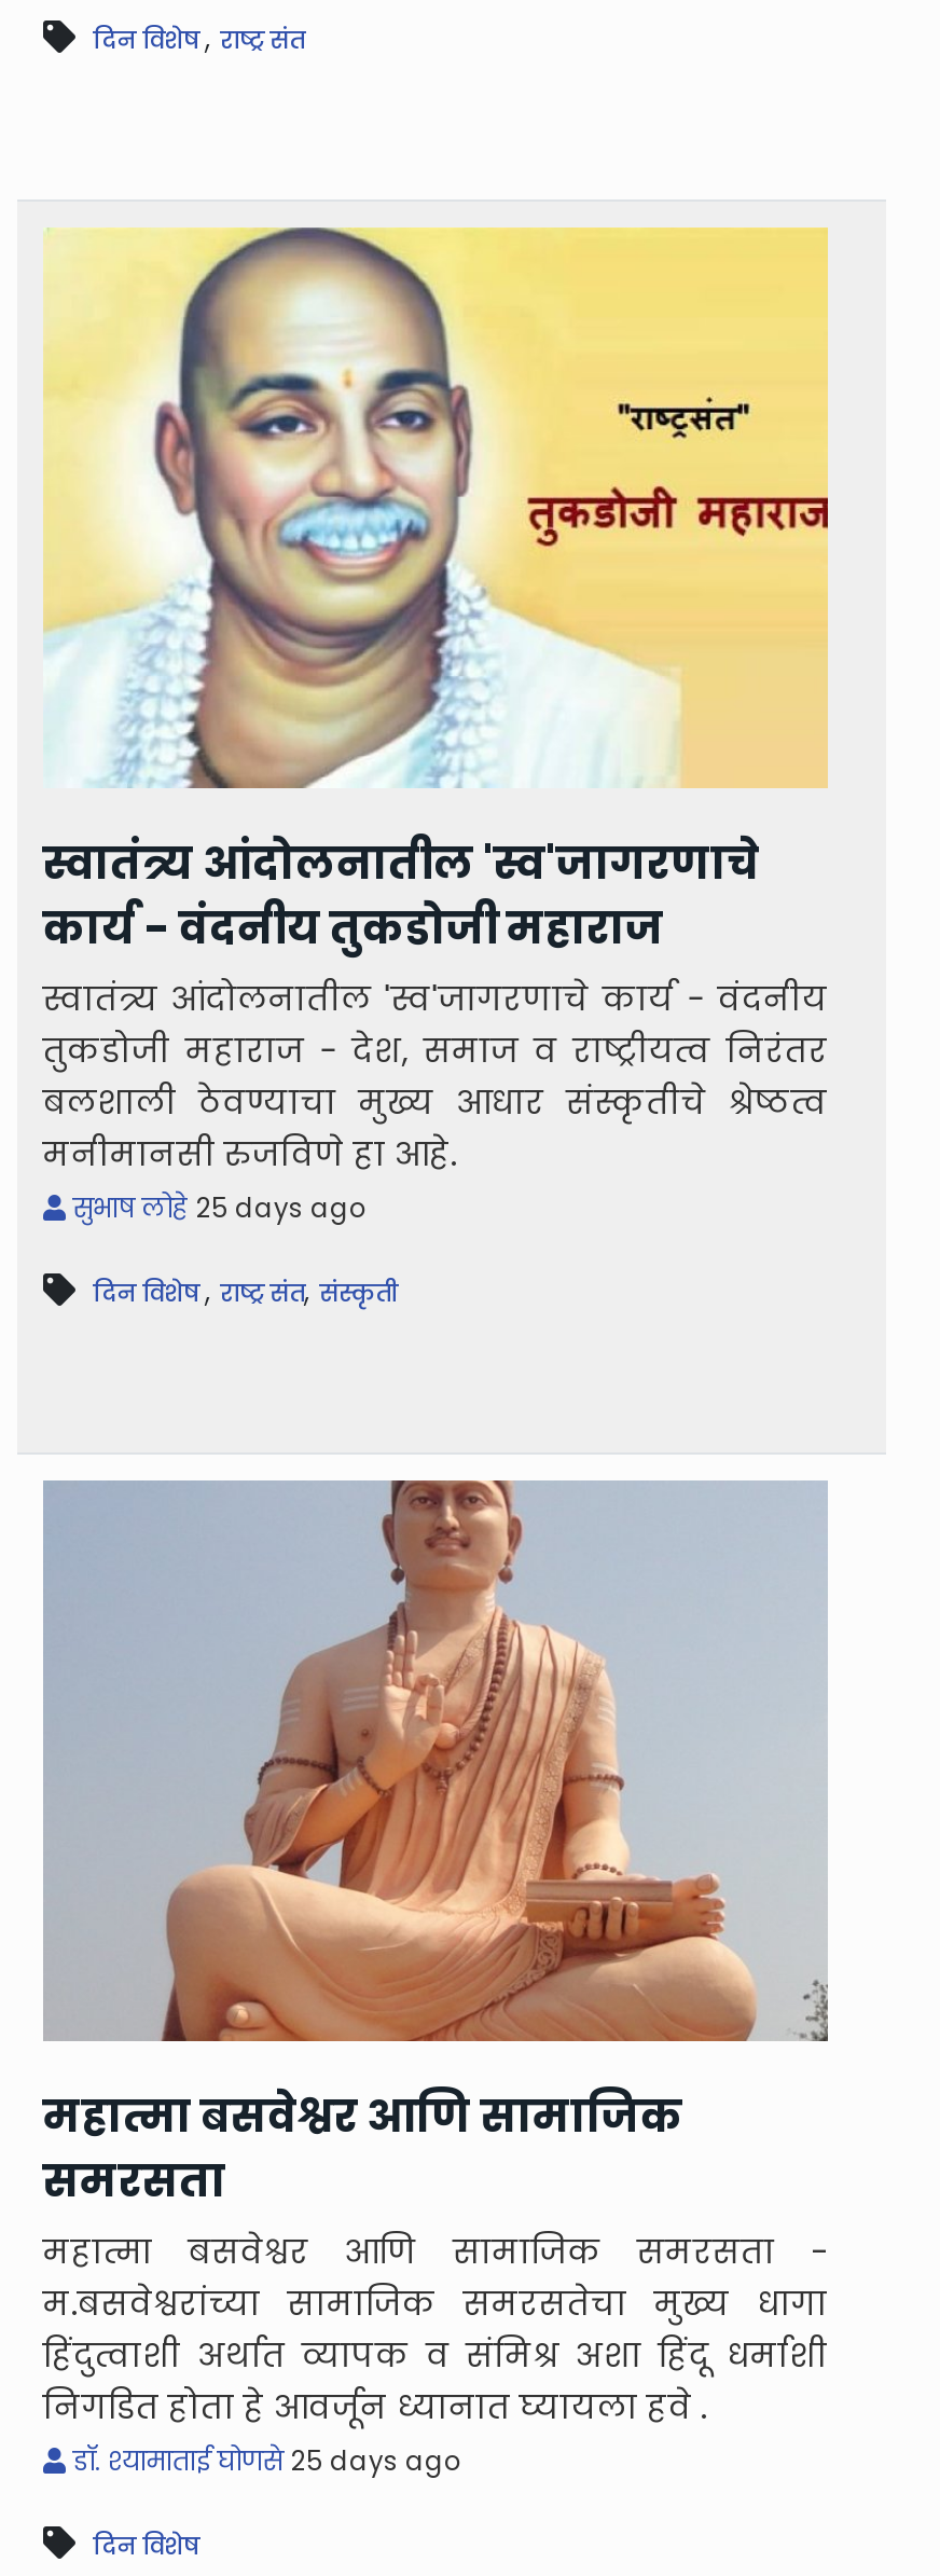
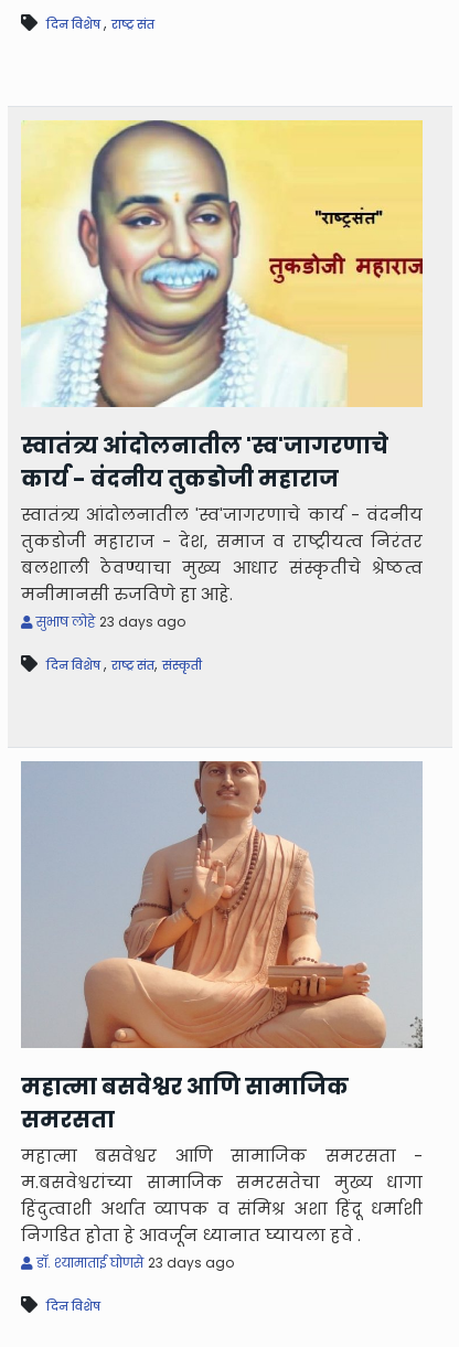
[67,1189,367,1226] सुभाष लोहे 25 days ago -> [33,612,185,631] सुभाष लोहे 23 days ago
[67,2442,461,2479] डॉ. श्यामाताई घोणसे 25 days ago -> [33,1253,234,1272] डॉ. श्यामाताई घोणसे 23 days ago

